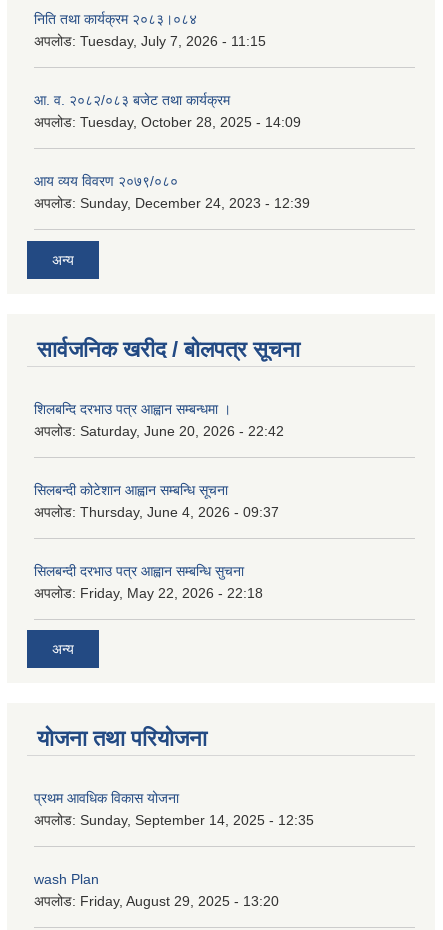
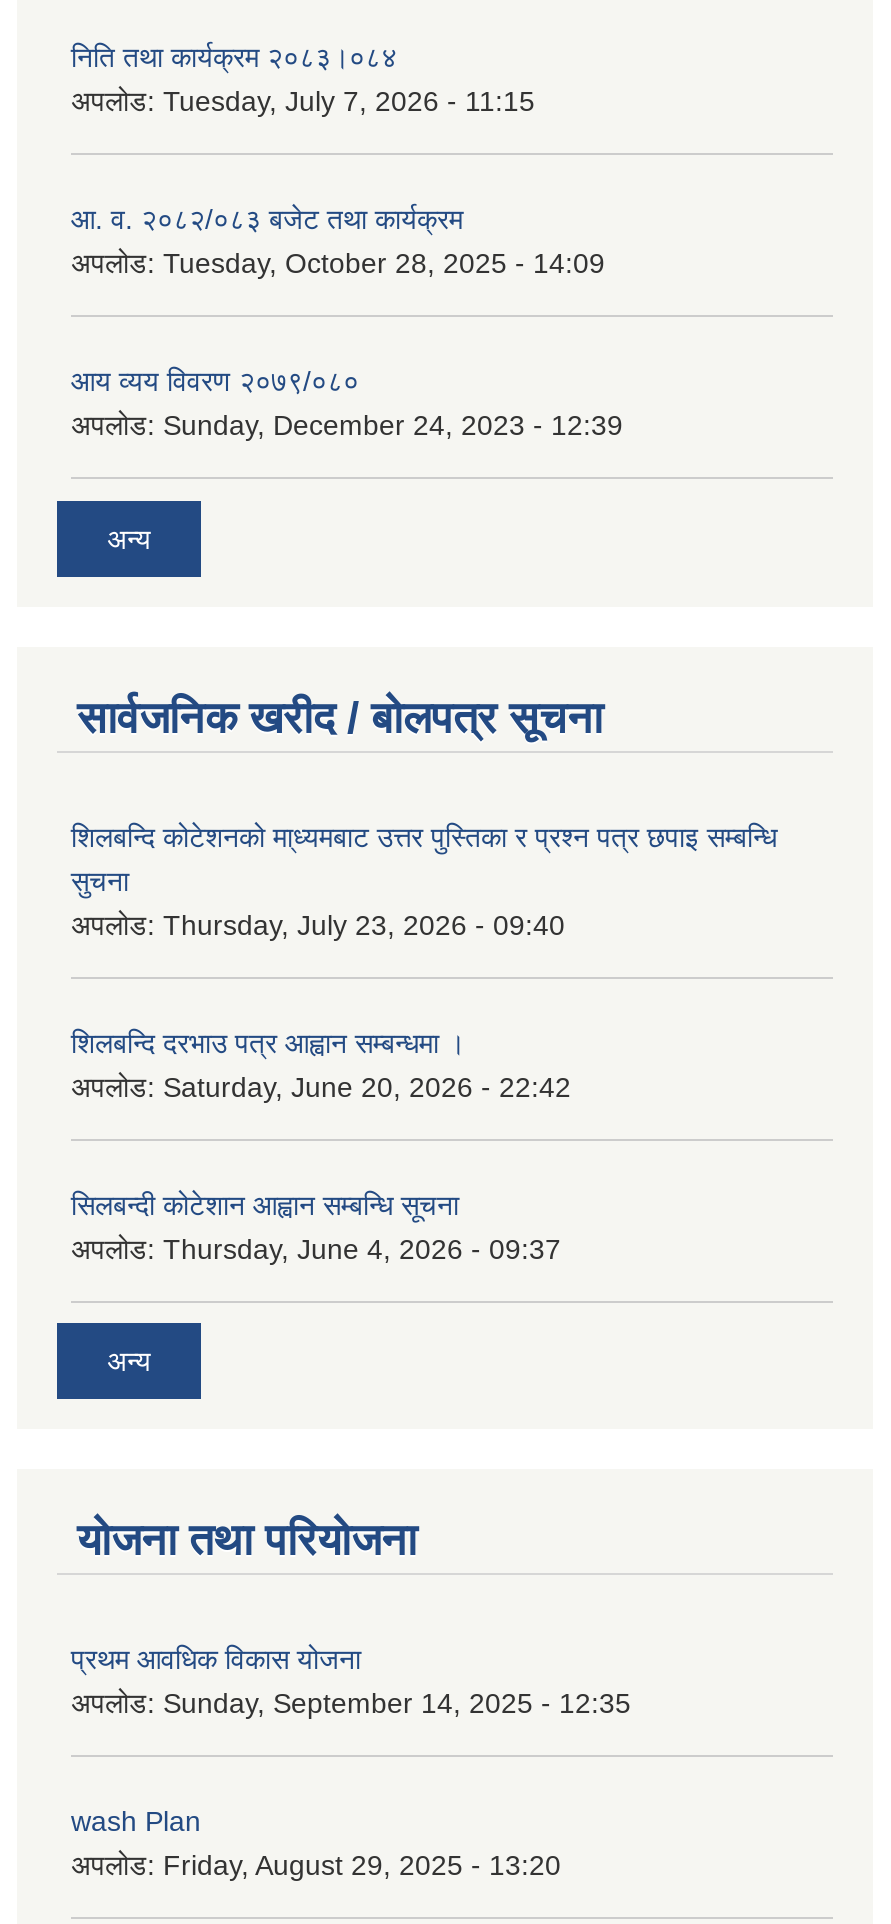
none -> [71,821,777,941] शिलबन्दि कोटेशनको मा्ध्यमबाट उत्तर पुस्तिका र प्रश्न पत्र छपाइ सम्बन्धि | सुचना | अपलोड: Thursday, July 23, 2026 - 09:40
moved [34,401,284,520] -> [71,1027,571,1265]: शिलबन्दि दरभाउ पत्र आह्वान सम्बन्धमा । | अपलोड: Saturday, June 20, 2026 - 22:42 | सिलबन्दी कोटेशान आह्वान सम्बन्धि सूचना | अपलोड: Thursday, June 4, 2026 - 09:37
[34,563,263,601] सिलबन्दी दरभाउ पत्र आह्वान सम्बन्धि सुचना | अपलोड: Friday, May 22, 2026 - 22:18 -> none

